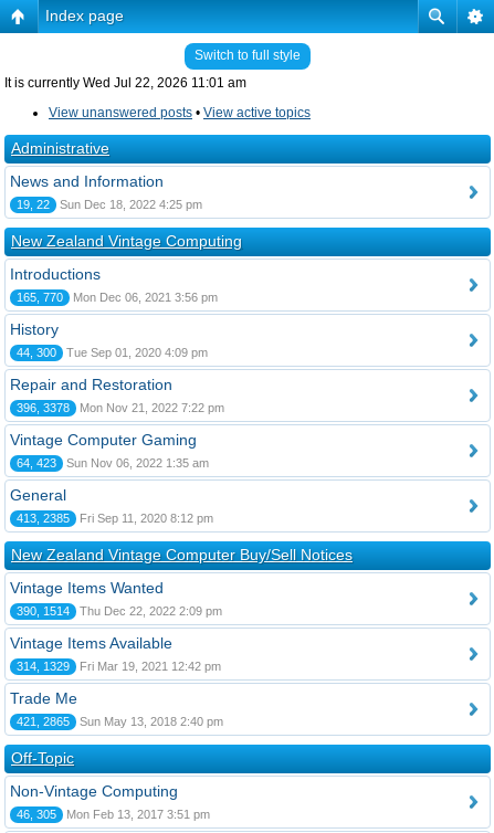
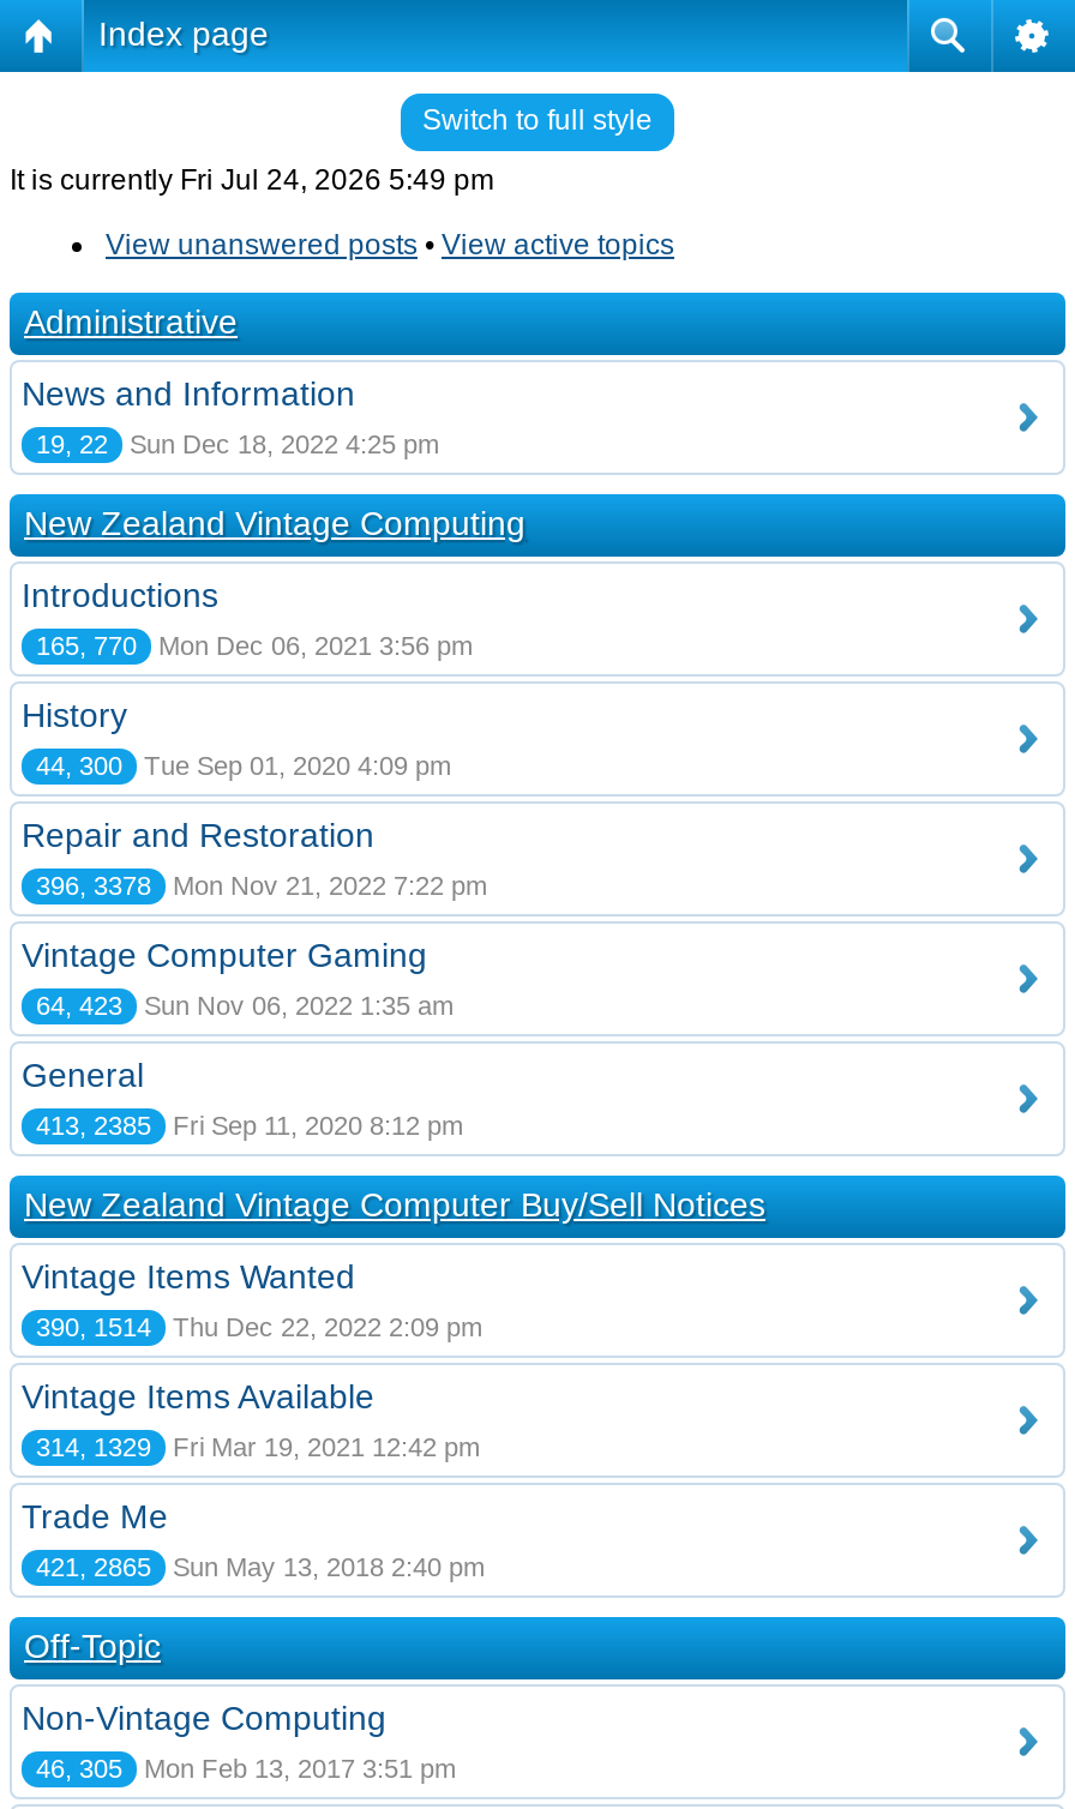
[4,75,246,91] It is currently Wed Jul 22, 2026 11:01 am -> [10,163,494,197] It is currently Fri Jul 24, 2026 5:49 pm

